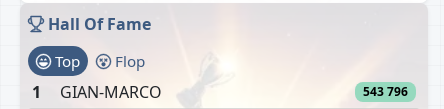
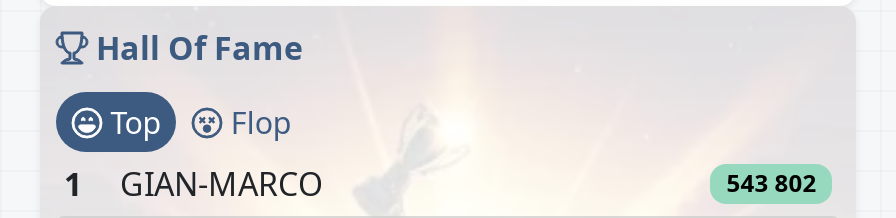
[363,83,408,100] 543 796 -> [726,166,816,200] 543 802

